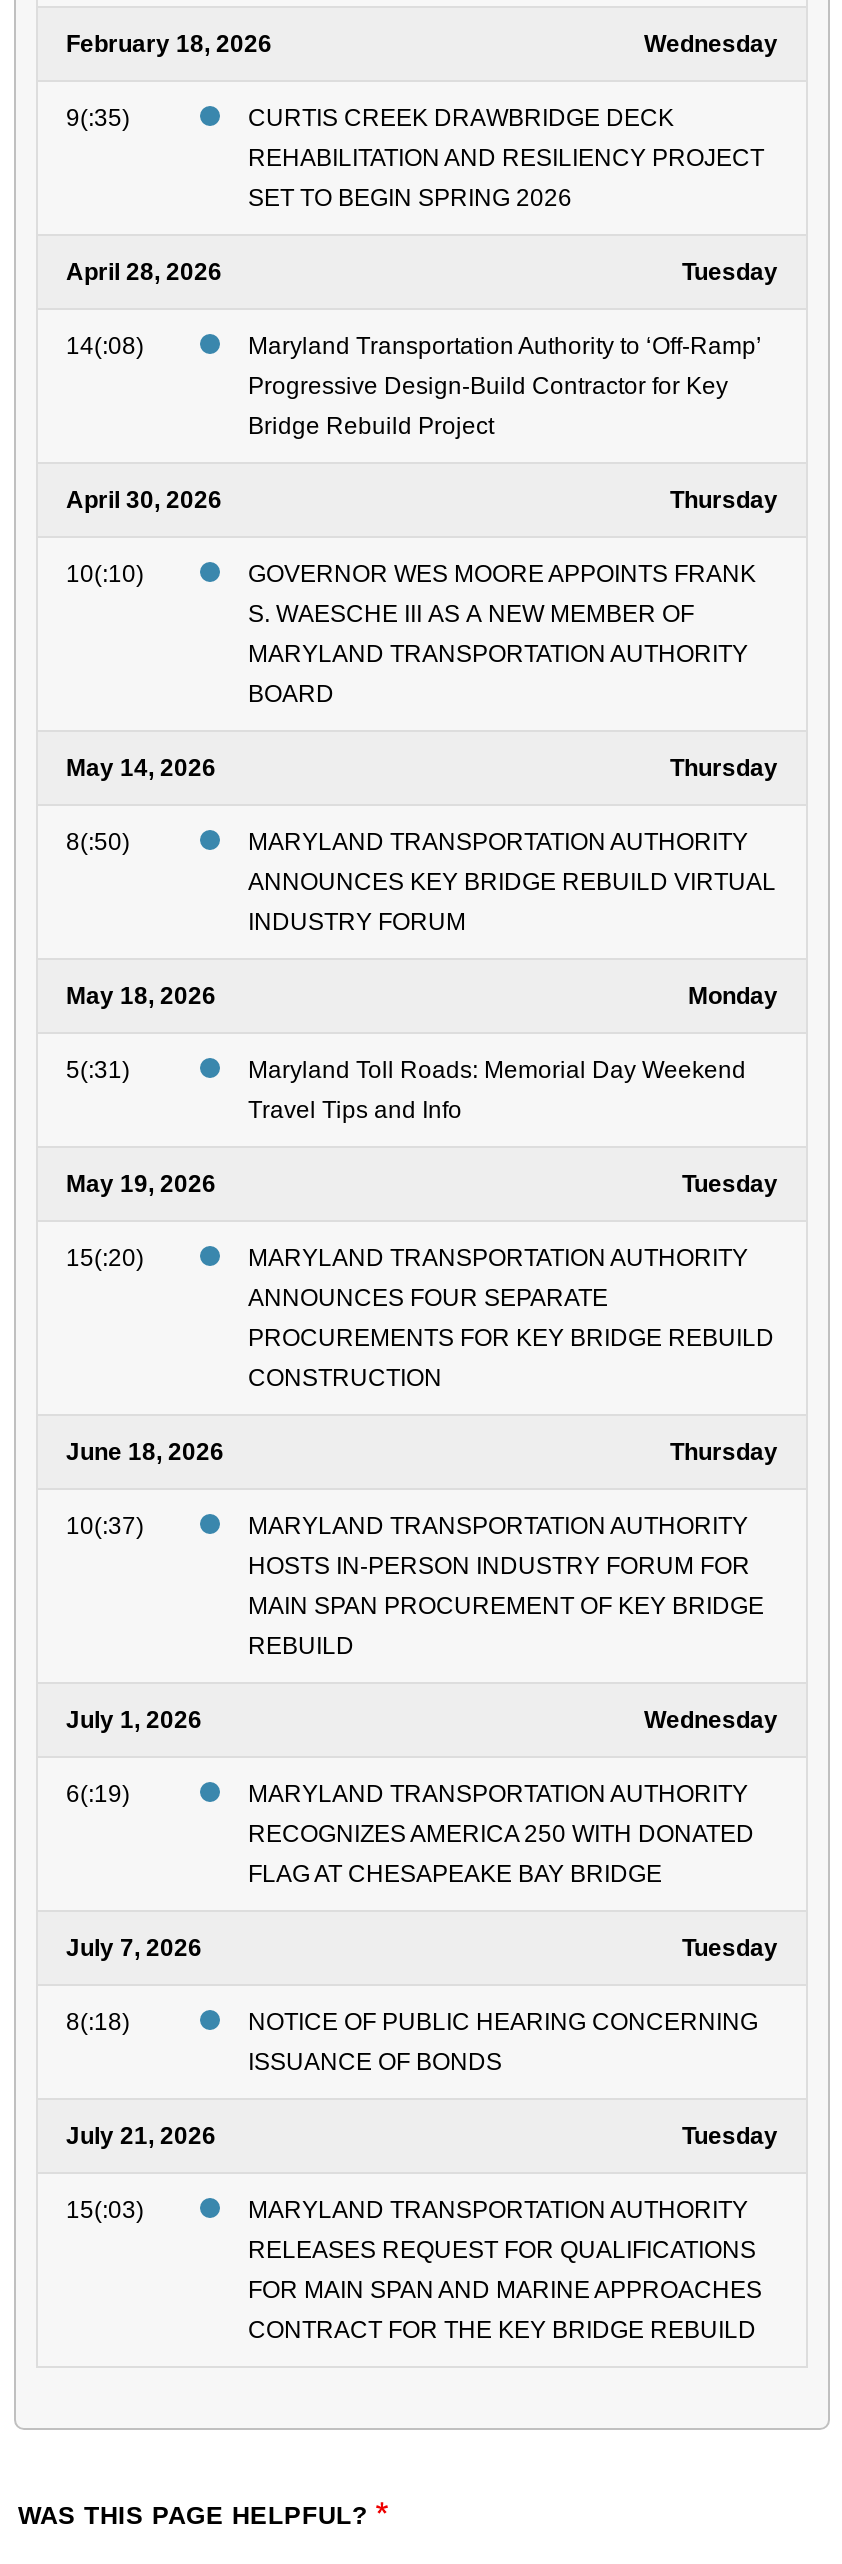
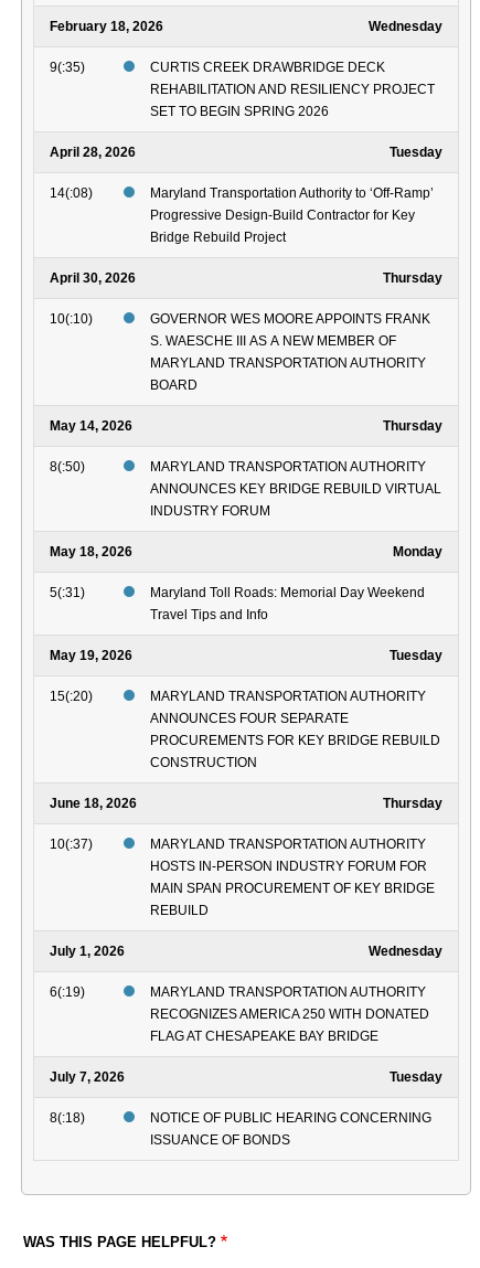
[66,2122,778,2344] July 21, 2026 | Tuesday | 15(:03) | MARYLAND TRANSPORTATION AUTHORITY | RELEASES REQUEST FOR QUALIFICATIONS | FOR MAIN SPAN AND MARINE APPROACHES | CONTRACT FOR THE KEY BRIDGE REBUILD -> none

